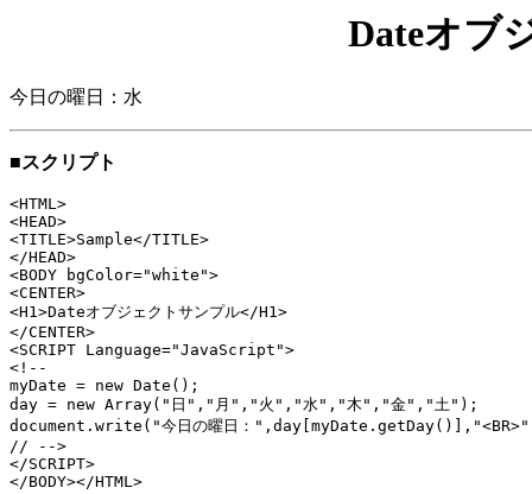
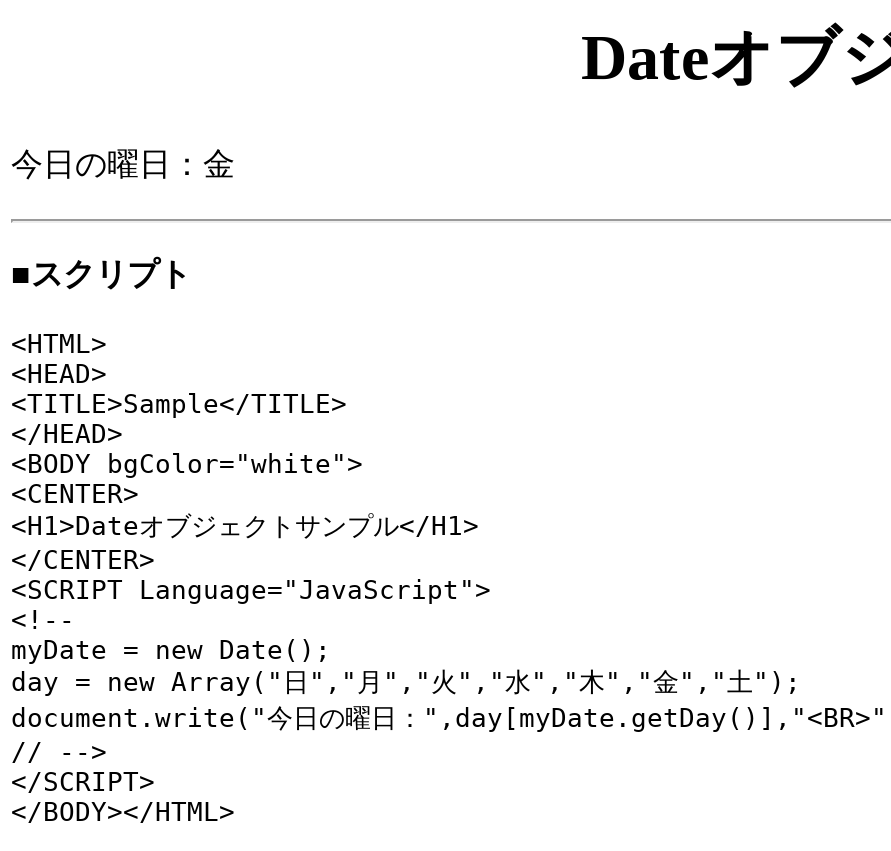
[9,87,142,107] 今日の曜日：水 -> [11,148,235,182] 今日の曜日：金

